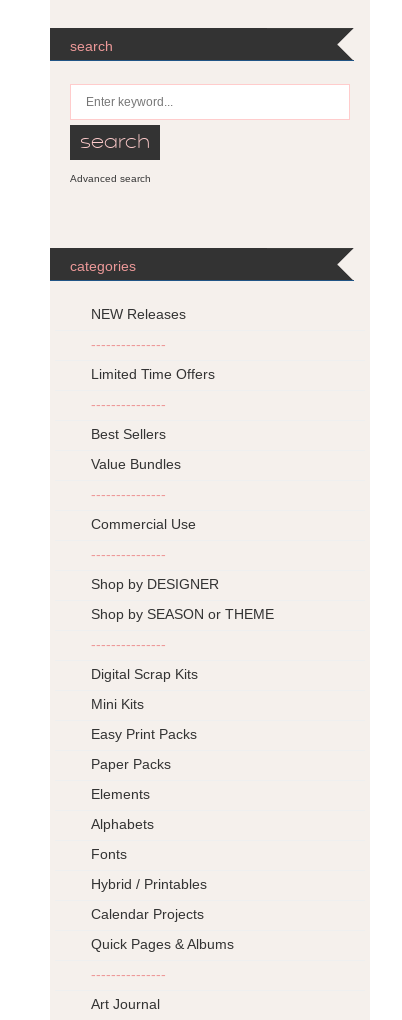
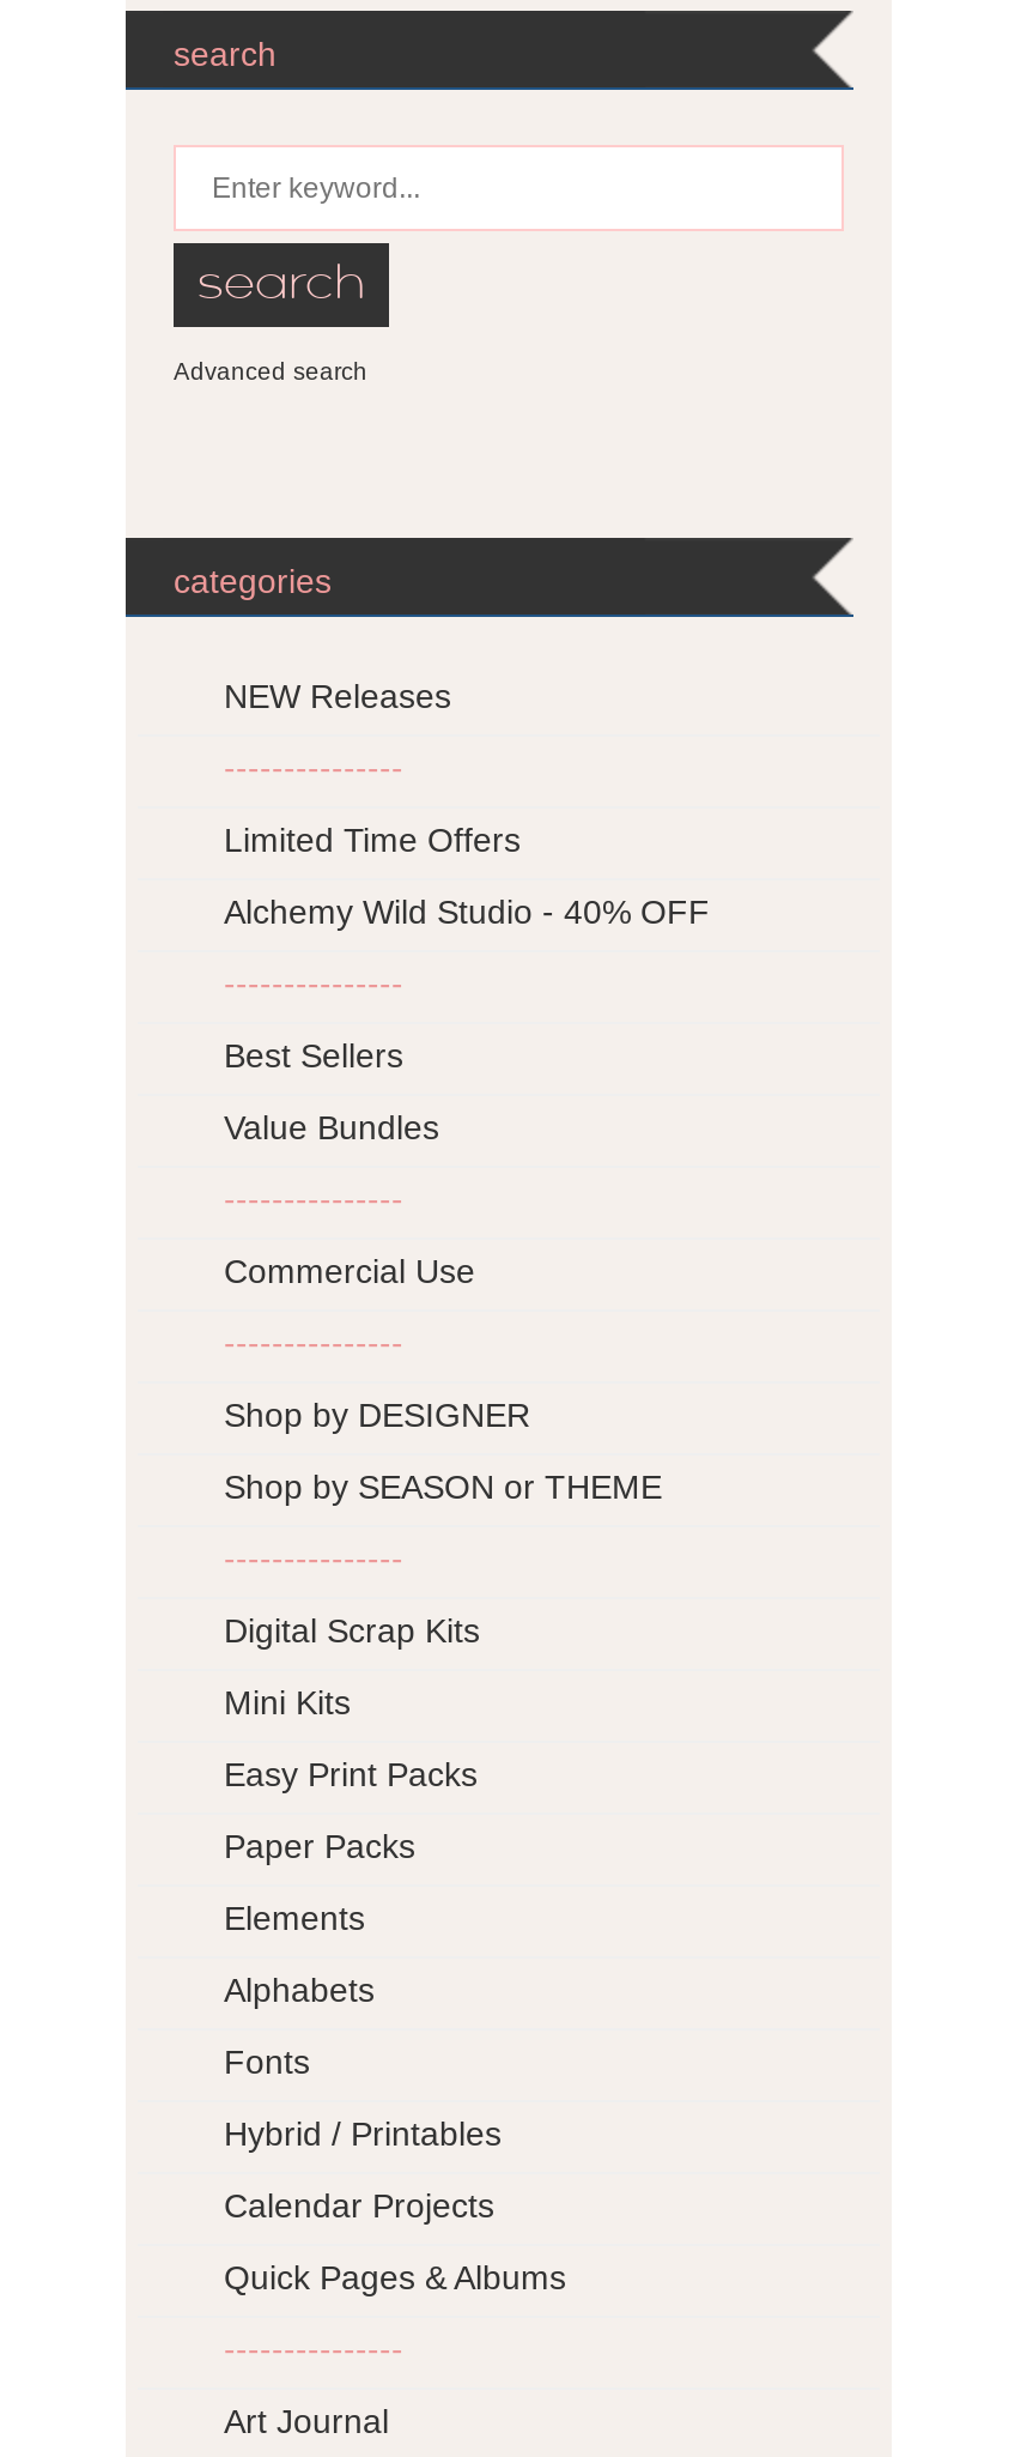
none -> [224,892,710,930] Alchemy Wild Studio - 40% OFF

